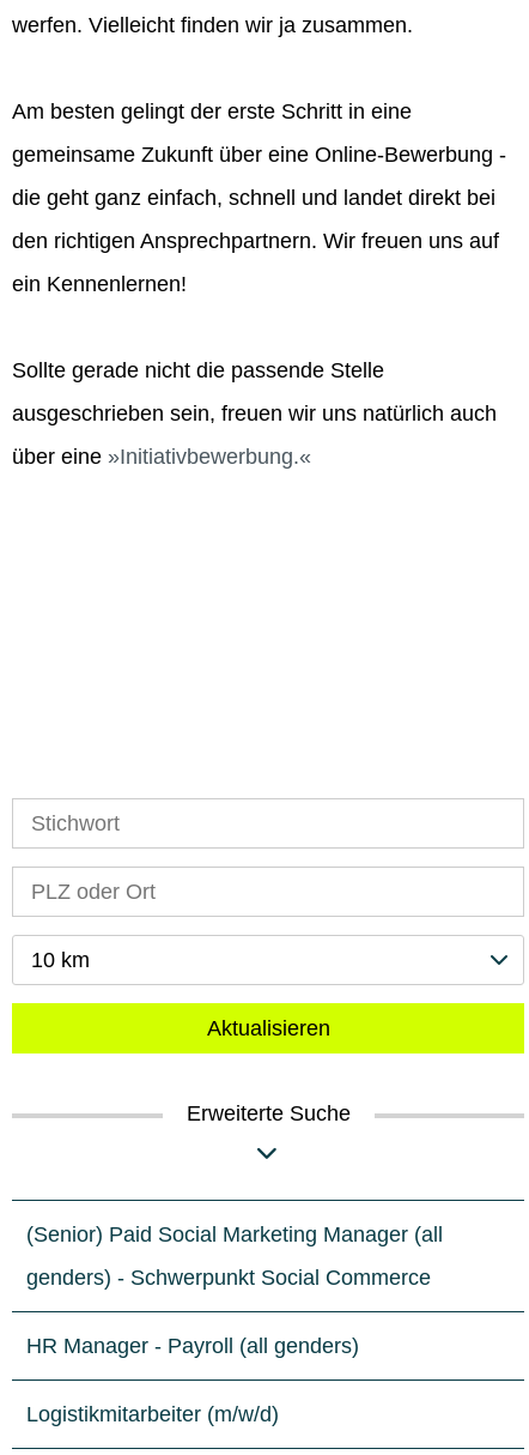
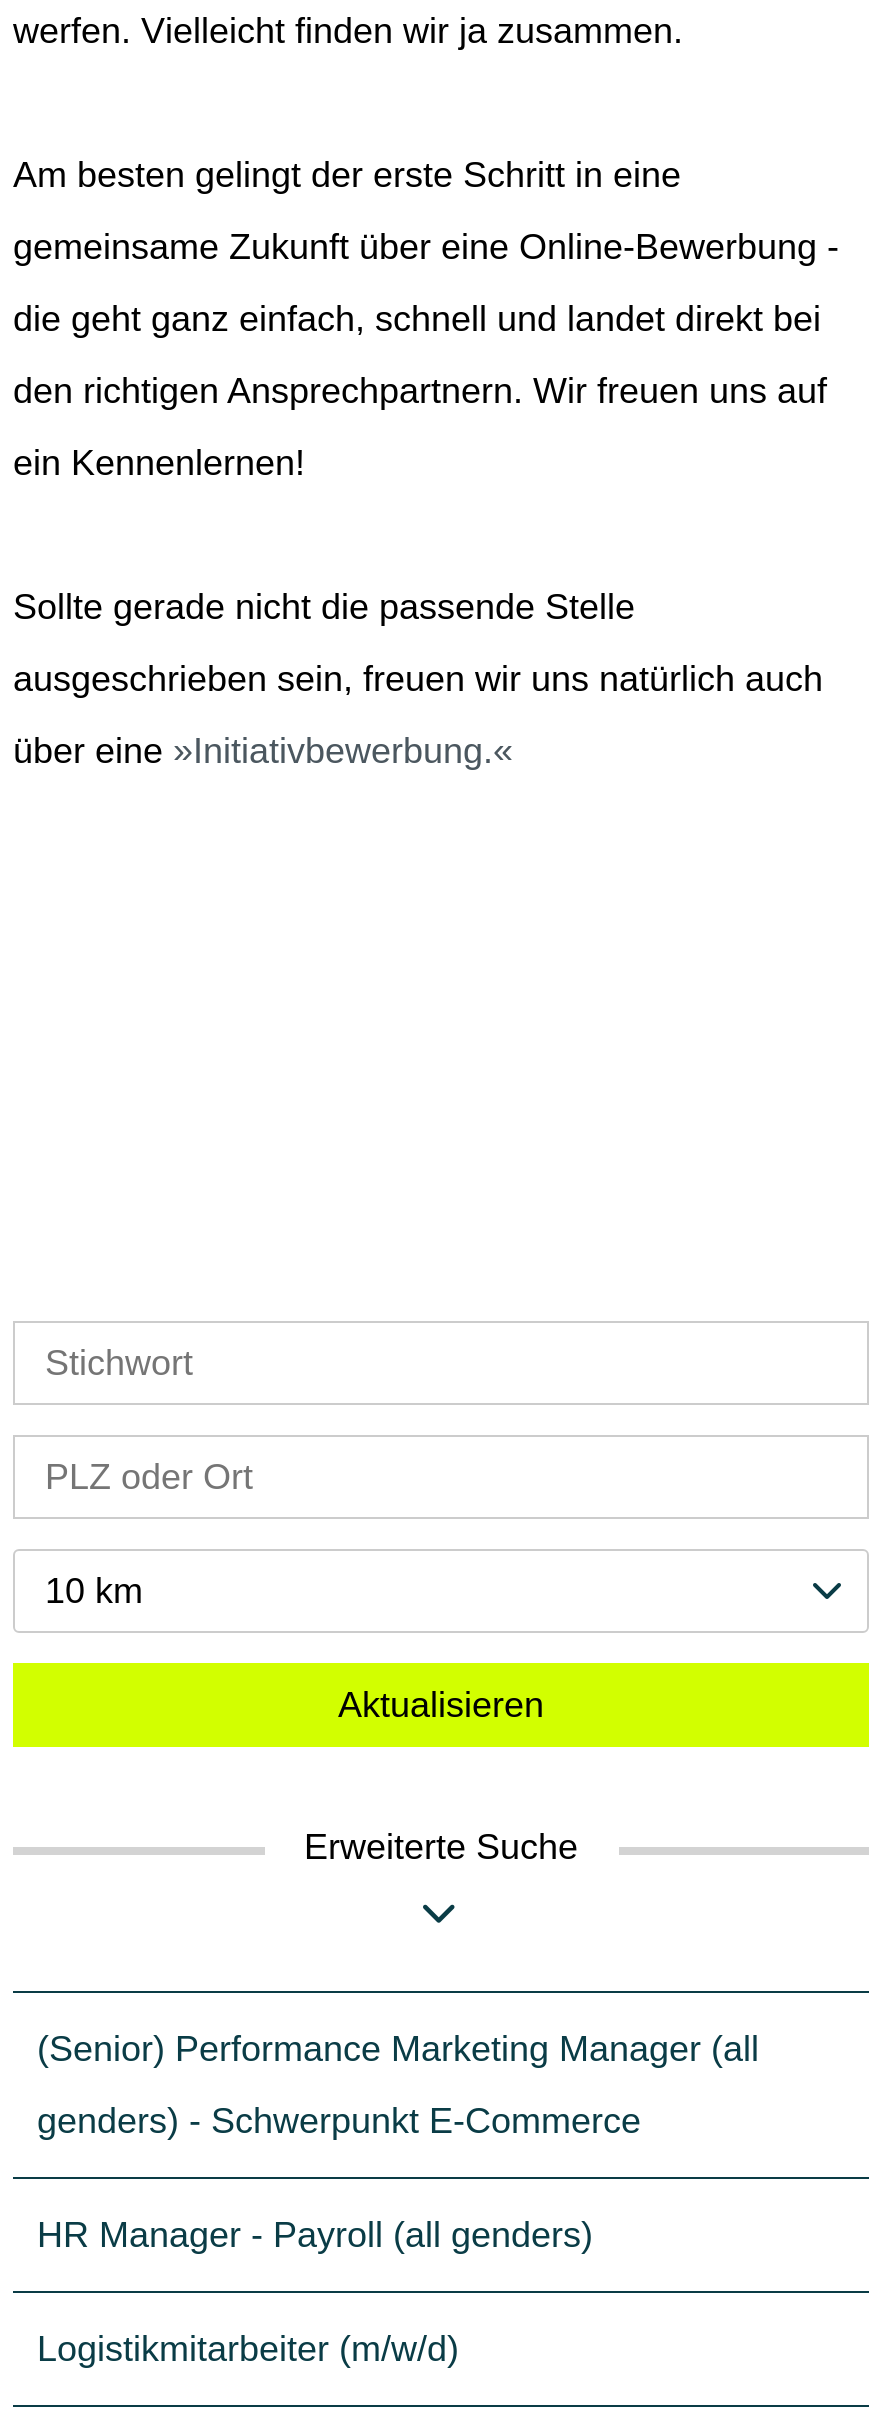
[26,1223,443,1247] (Senior) Paid Social Marketing Manager (all -> [37,2029,759,2069] (Senior) Performance Marketing Manager (all
[26,1266,431,1290] genders) - Schwerpunkt Social Commerce -> [37,2101,641,2141] genders) - Schwerpunkt E-Commerce

